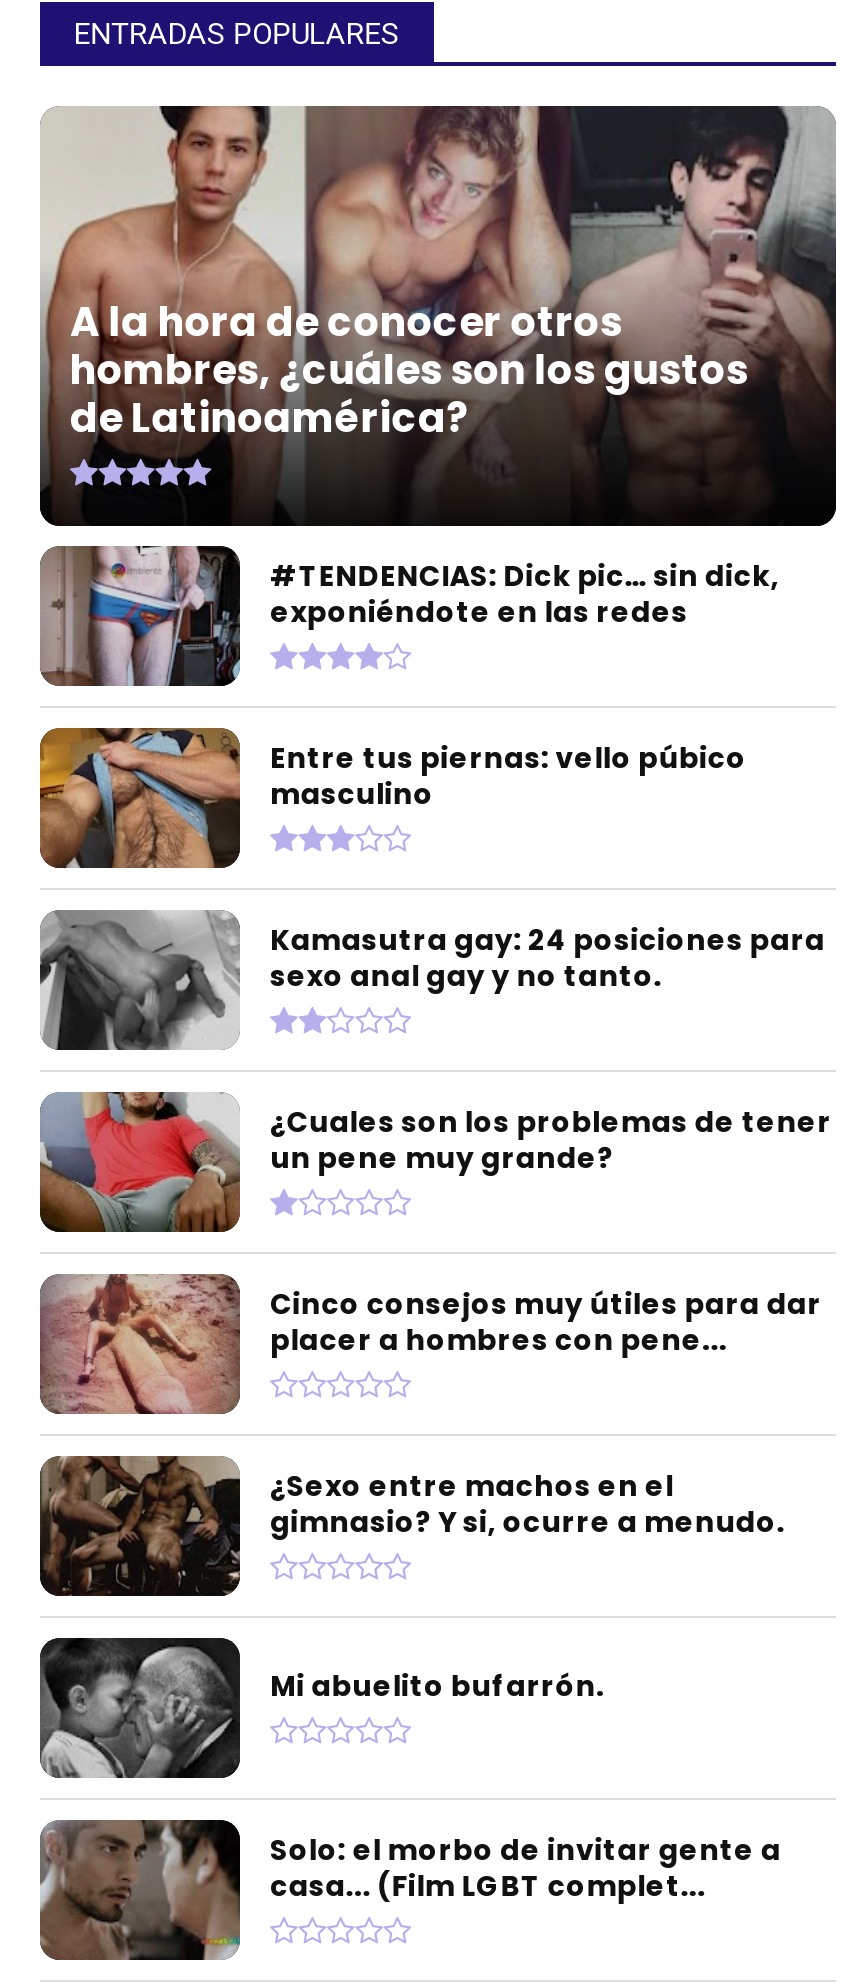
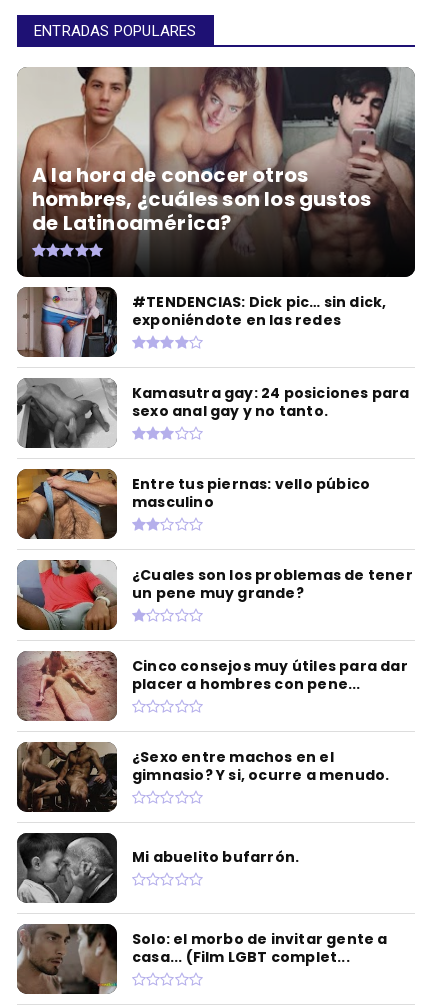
moved [38,728,746,868] -> [16,468,370,539]: [image] | Entre tus piernas: vello púbico | masculino
moved [270,919,825,995] -> [132,382,410,420]: Kamasutra gay: 24 posiciones para | sexo anal gay y no tanto.

